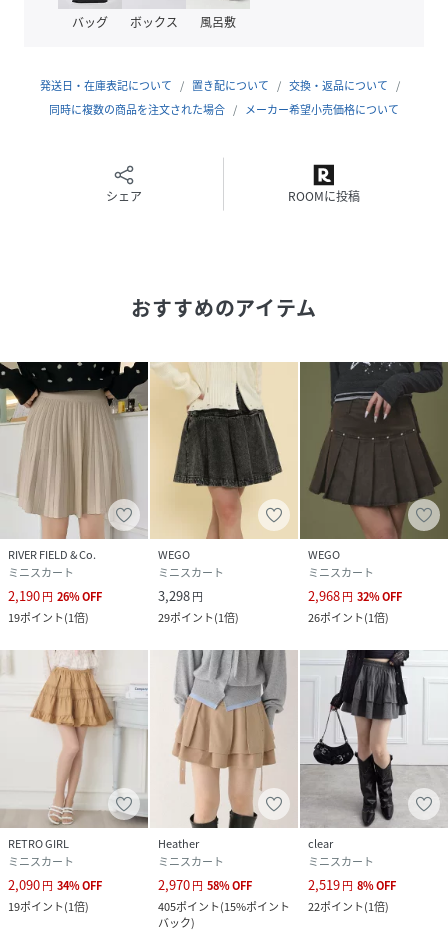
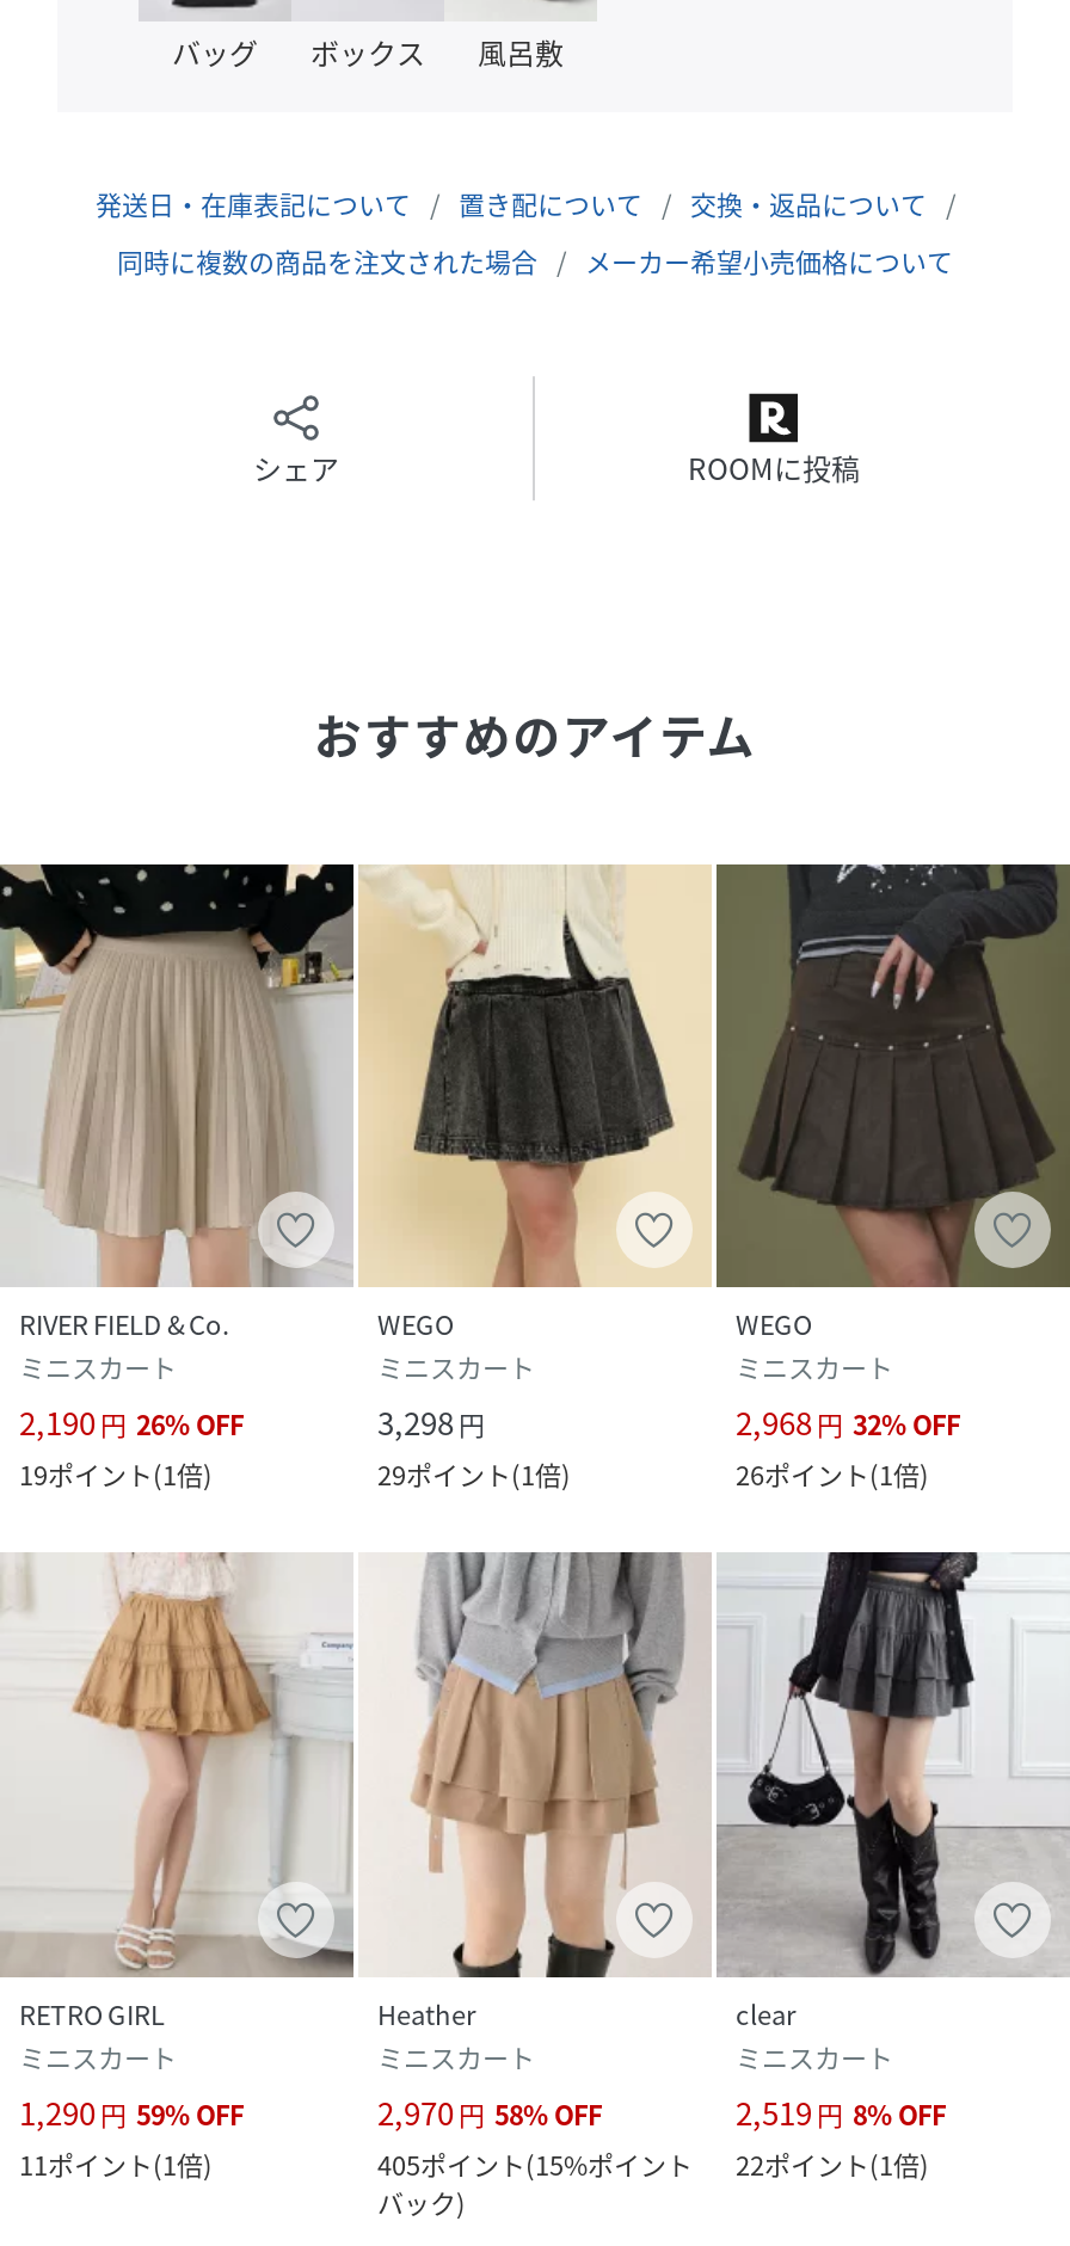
[8,875,102,894] 2,090 円 34% OFF -> [19,2090,244,2135] 1,290 円 59% OFF
[8,898,89,915] 19ポイント(1倍) -> [19,2145,213,2185] 11ポイント(1倍)

